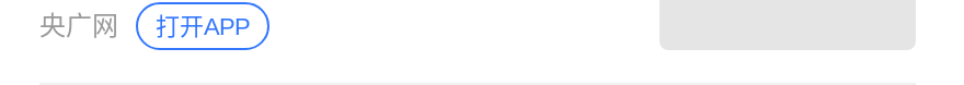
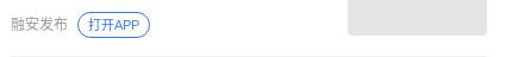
[39,10,118,41] 央广网 -> [11,16,68,33] 融安发布

